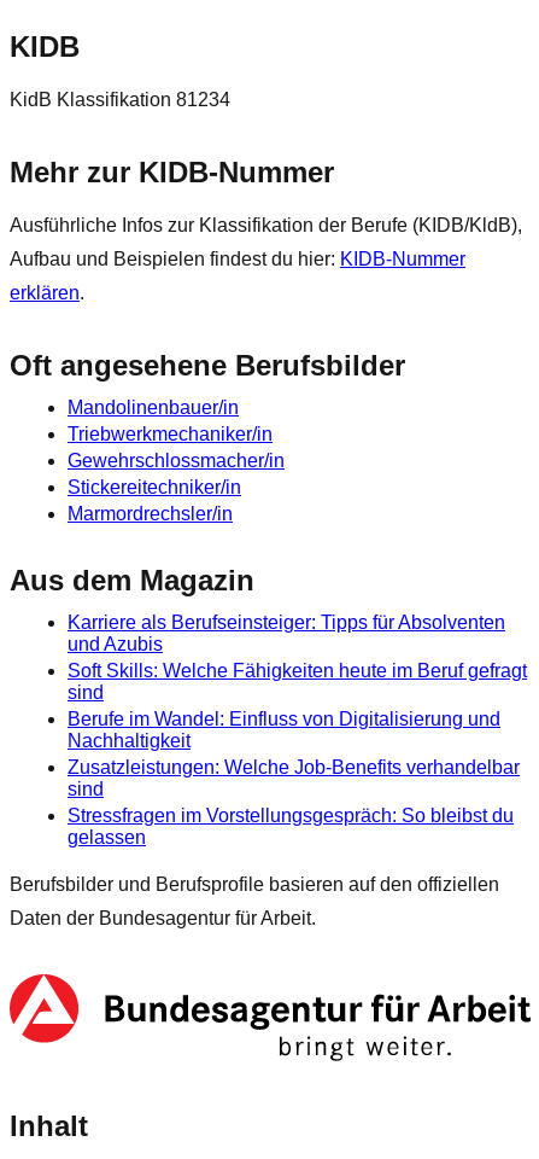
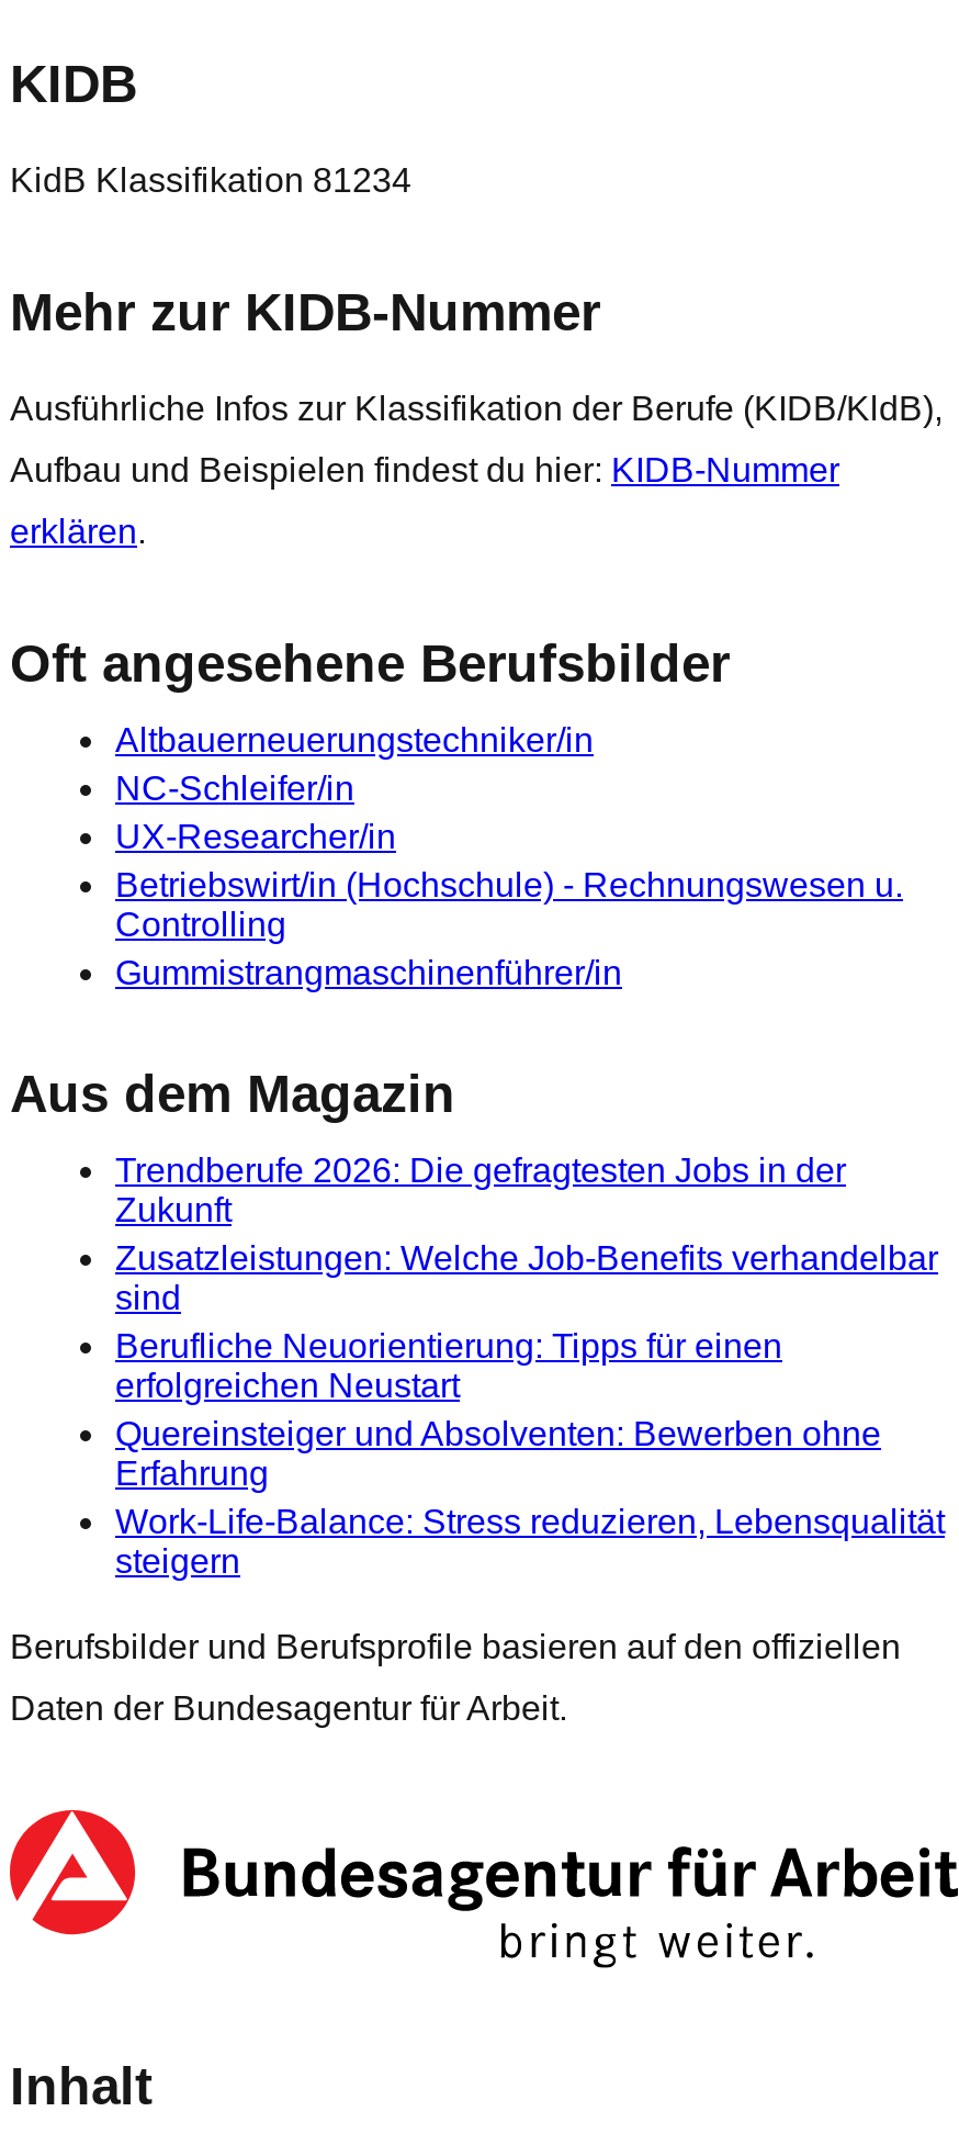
[68,397,285,524] Mandolinenbauer/in | Triebwerkmechaniker/in | Gewehrschlossmacher/in | Stickereitechniker/in | Marmordrechsler/in -> [115,720,903,990] Altbauerneuerungstechniker/in | NC-Schleifer/in | UX-Researcher/in | Betriebswirt/in (Hochschule) - Rechnungswesen u. | Controlling | Gummistrangmaschinenführer/in
[68,612,527,751] Karriere als Berufseinsteiger: Tipps für Absolventen | und Azubis | Soft Skills: Welche Fähigkeiten heute im Beruf gefragt | sind | Berufe im Wandel: Einfluss von Digitalisierung und | Nachhaltigkeit -> [115,1150,846,1227] Trendberufe 2026: Die gefragtesten Jobs in der | Zukunft
moved [68,757,520,799] -> [115,1238,938,1315]: Zusatzleistungen: Welche Job-Benefits verhandelbar | sind
[68,805,514,847] Stressfragen im Vorstellungsgespräch: So bleibst du | gelassen -> [115,1326,945,1578] Berufliche Neuorientierung: Tipps für einen | erfolgreichen Neustart | Quereinsteiger und Absolventen: Bewerben ohne | Erfahrung | Work-Life-Balance: Stress reduzieren, Lebensqualität | steigern

